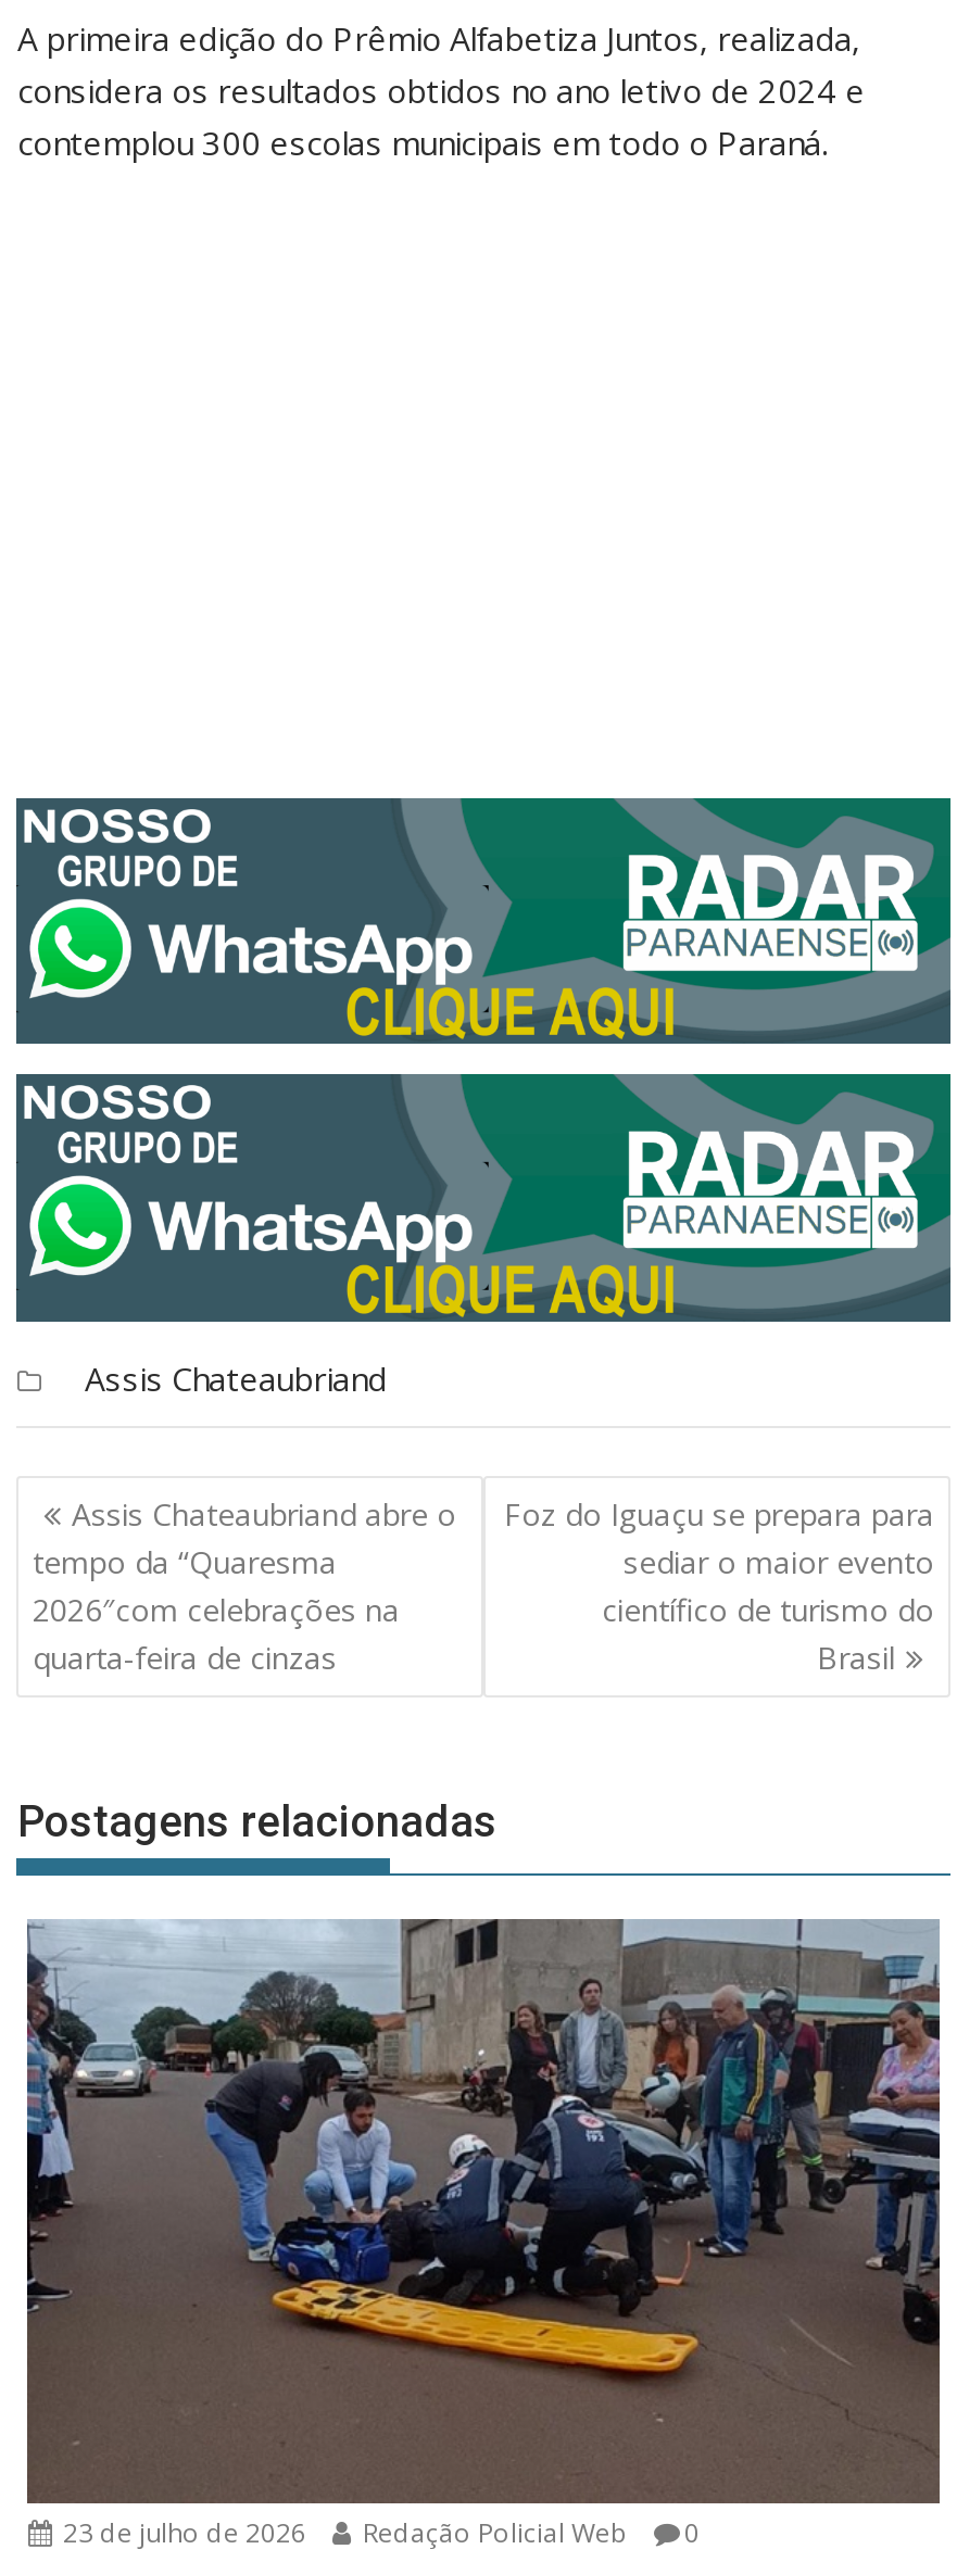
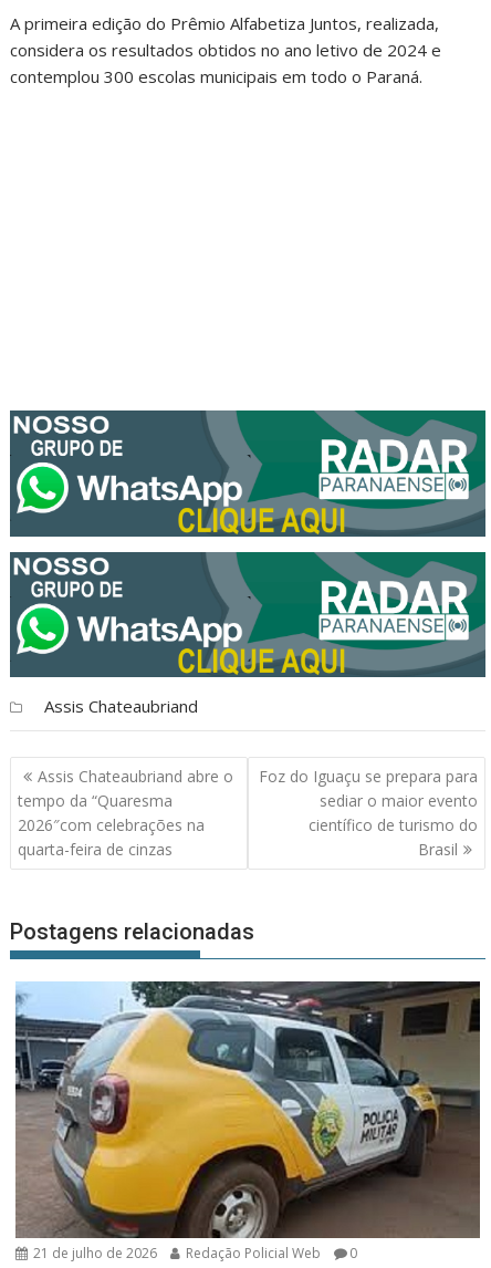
[25,1918,940,2552] [image] | 23 de julho de 2026 Redação Policial Web 0 -> [15,980,480,1262] [image] | 21 de julho de 2026 Redação Policial Web 0

